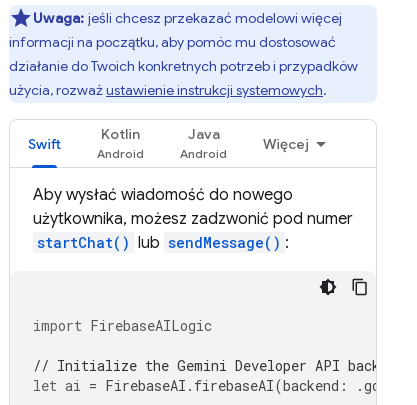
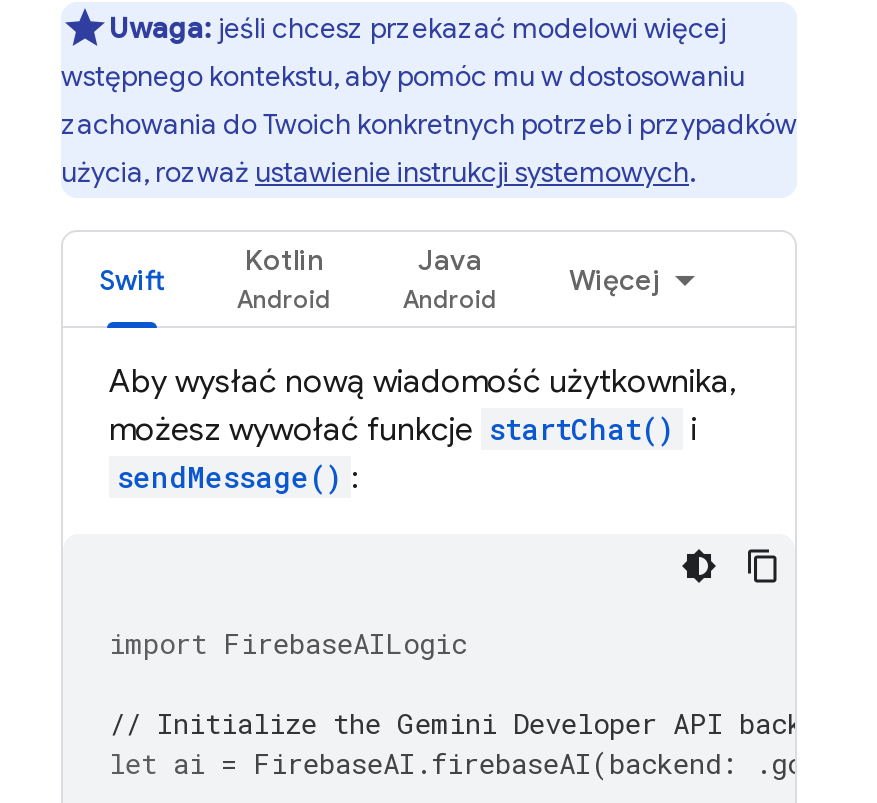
[9,33,358,75] informacji na początku, aby pomóc mu dostosować | działanie do Twoich konkretnych potrzeb i przypadków -> [61,58,797,142] wstępnego kontekstu, aby pomóc mu w dostosowaniu | zachowania do Twoich konkretnych potrzeb i przypadków
[33,185,353,253] Aby wysłać wiadomość do nowego | użytkownika, możesz zadzwonić pod numer | startChat() lub sendMessage() : -> [109,362,737,498] Aby wysłać nową wiadomość użytkownika, | możesz wywołać funkcje startChat() i | sendMessage() :

